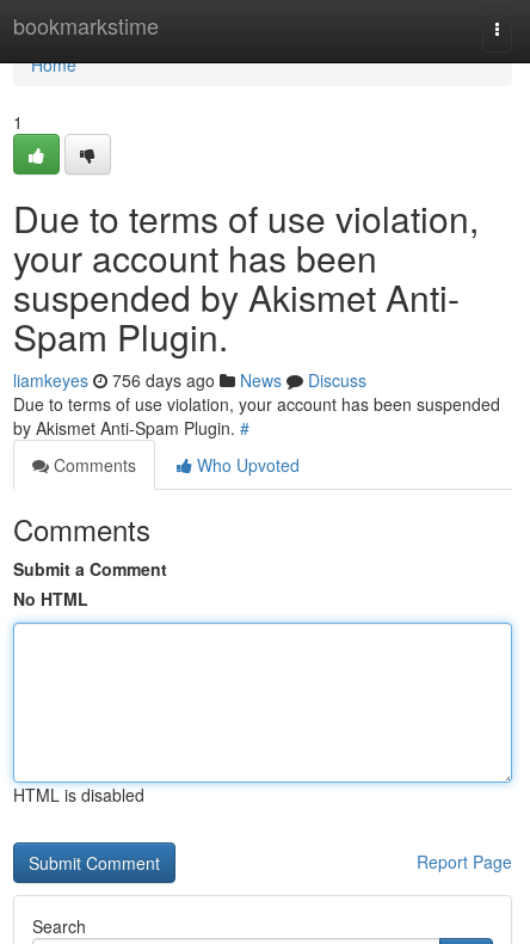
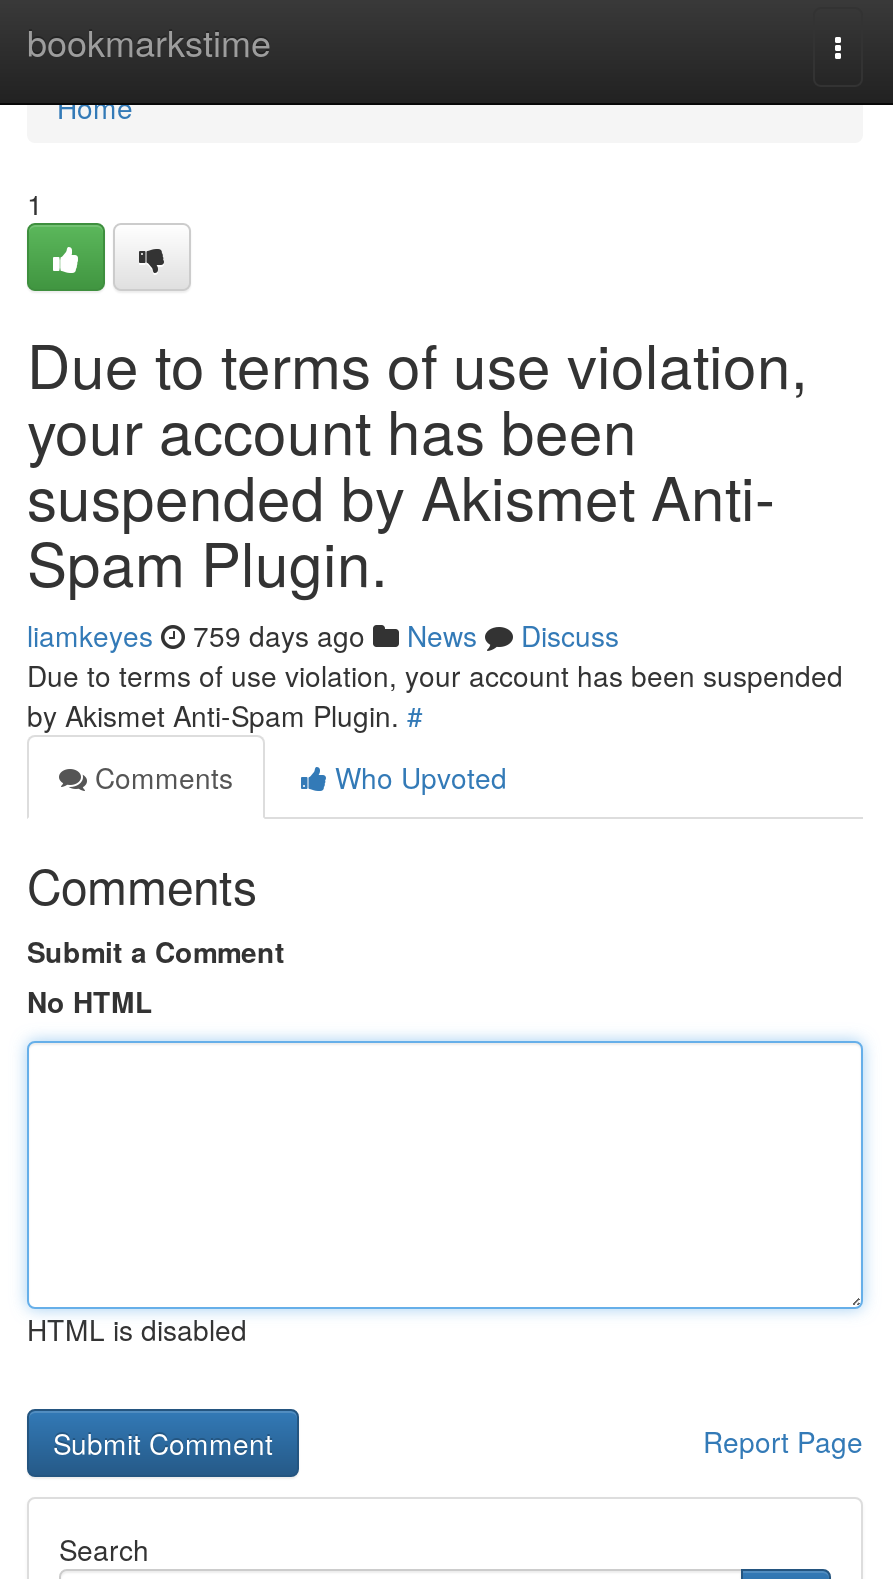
[13,368,366,392] liamkeyes 756 days ago News Discuss -> [27,615,619,655] liamkeyes 759 days ago News Discuss

